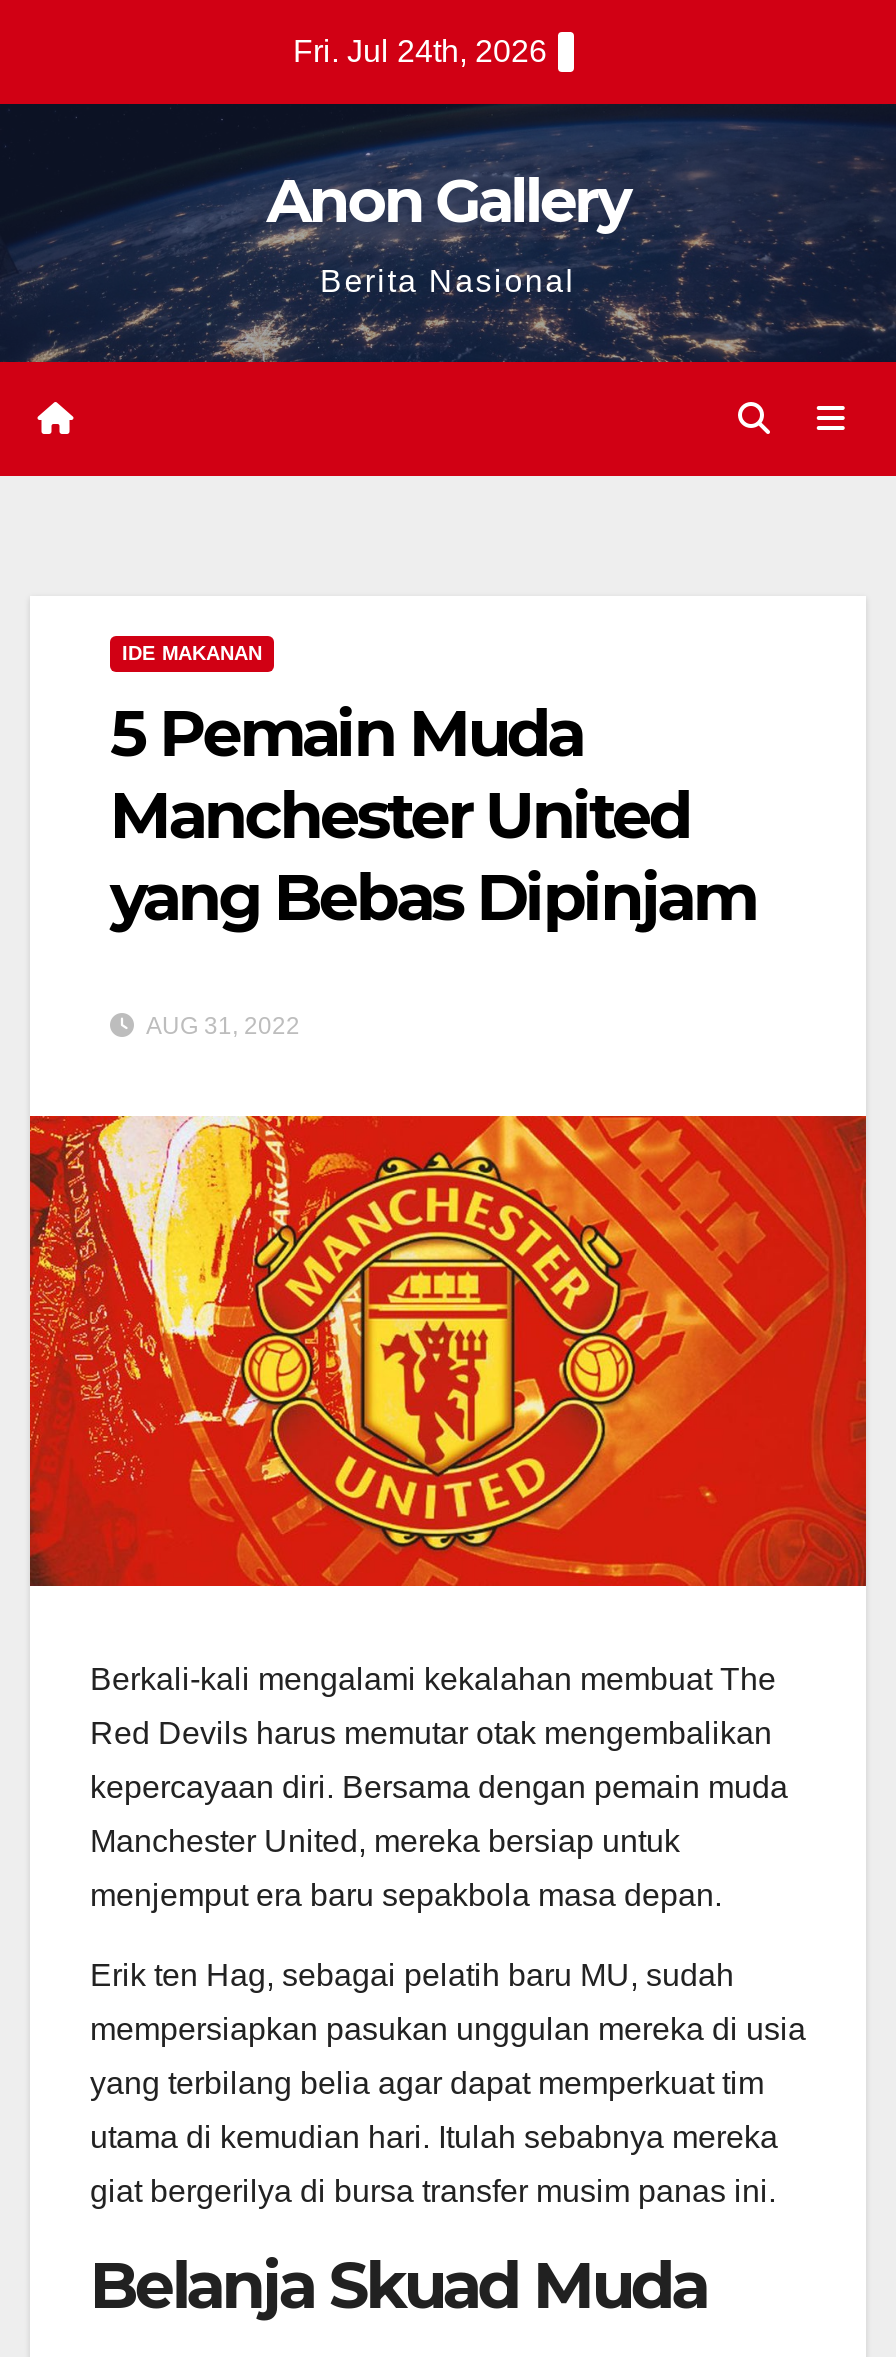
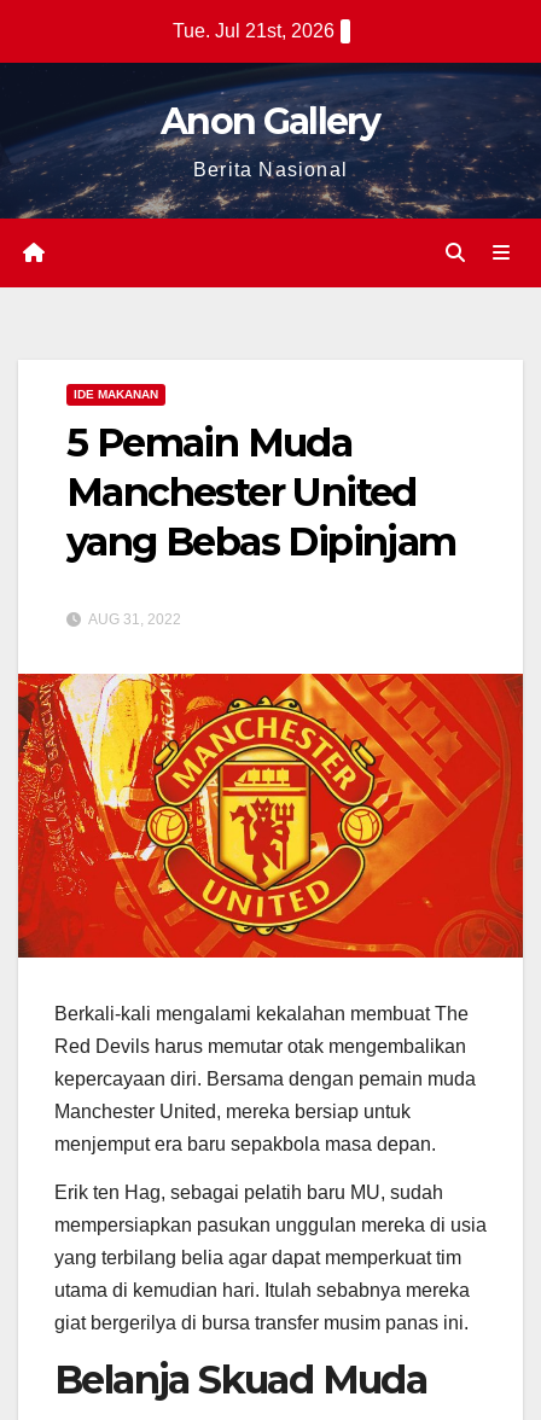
[293,34,547,68] Fri. Jul 24th, 2026 -> [173,21,335,41] Tue. Jul 21st, 2026

